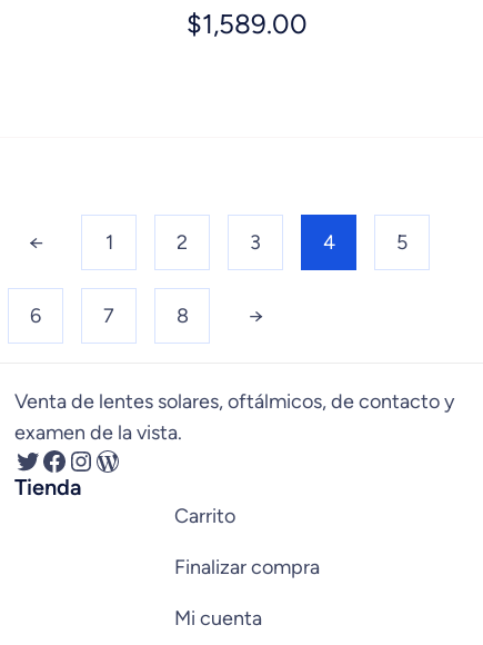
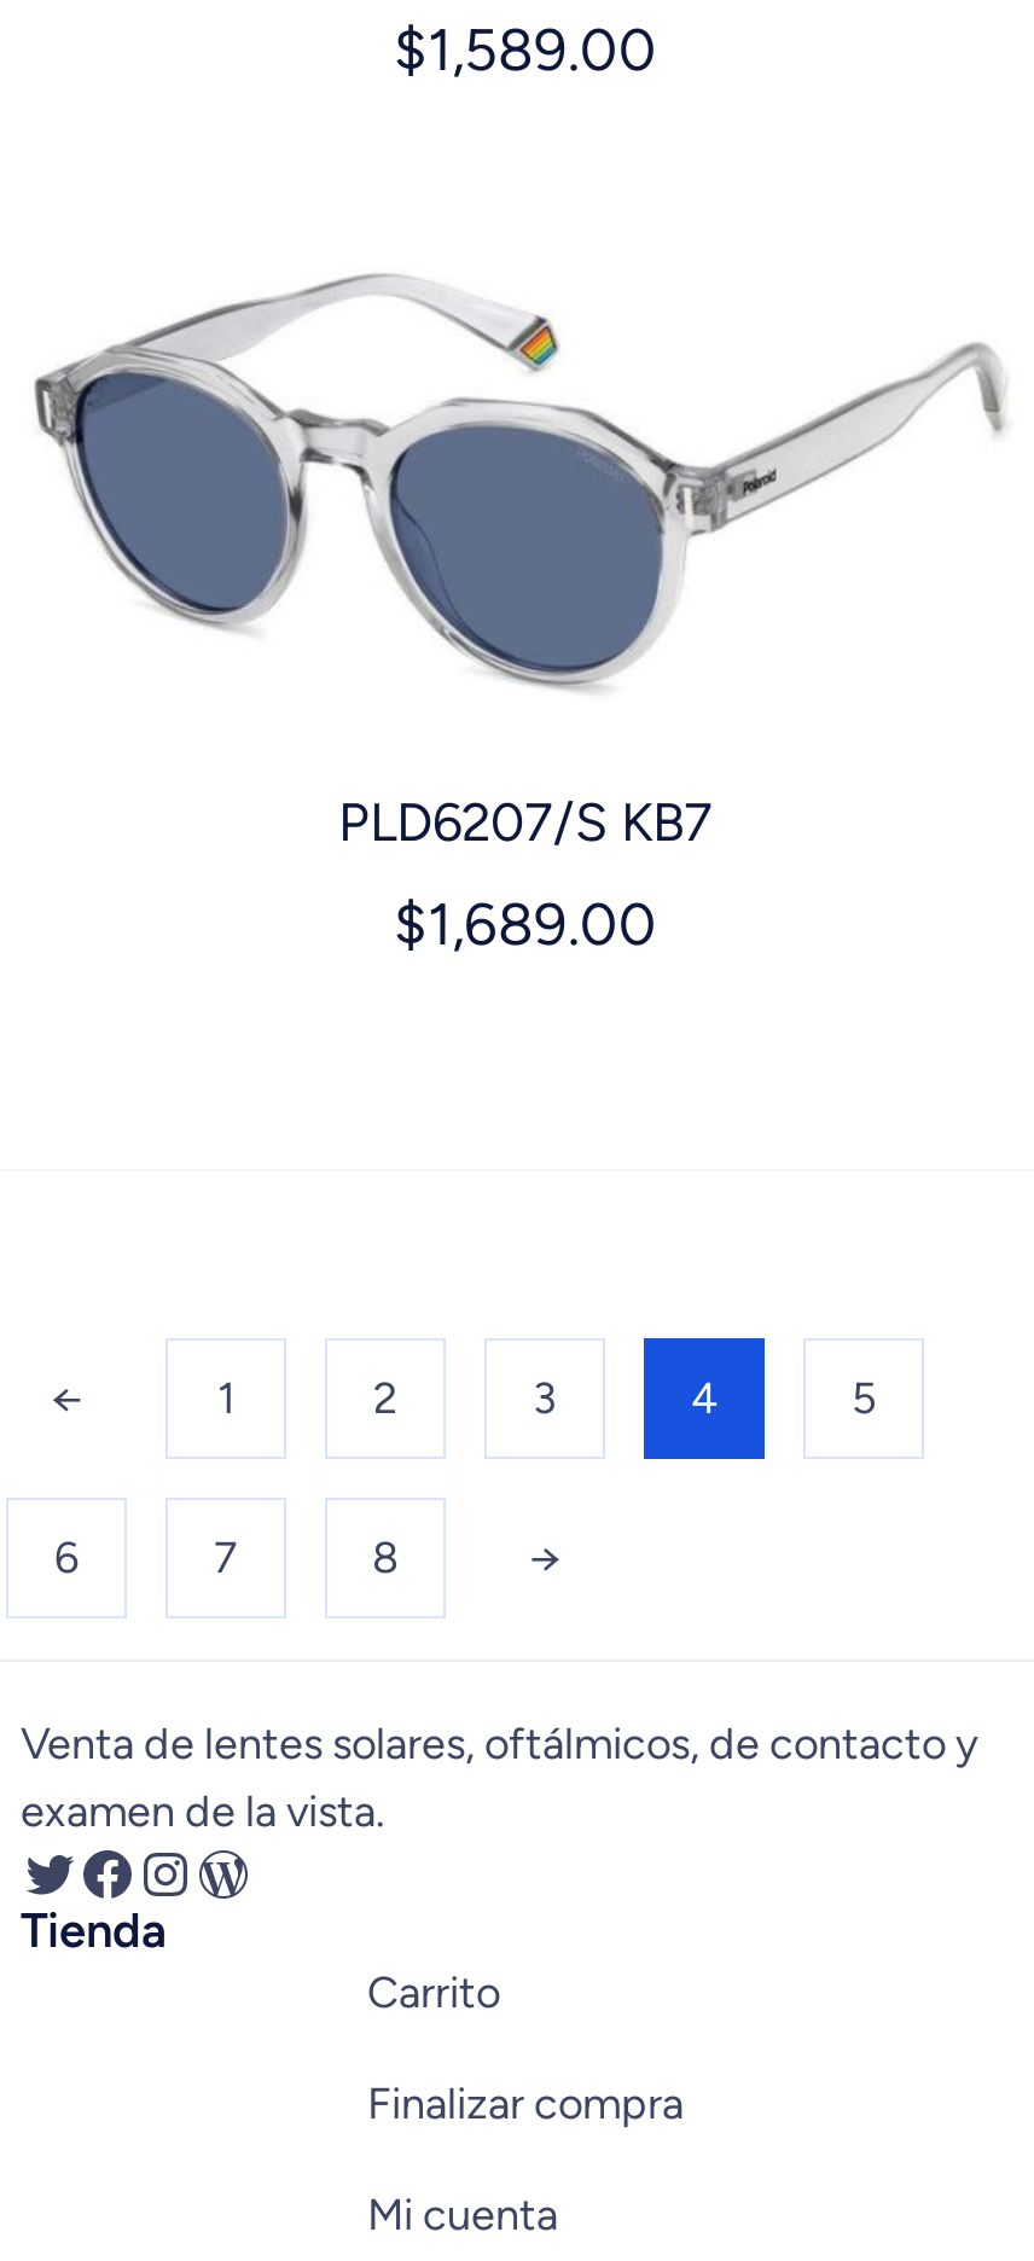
none -> [33,273,1009,693] [image]
none -> [338,791,713,960] PLD6207/S KB7 | $1,689.00

